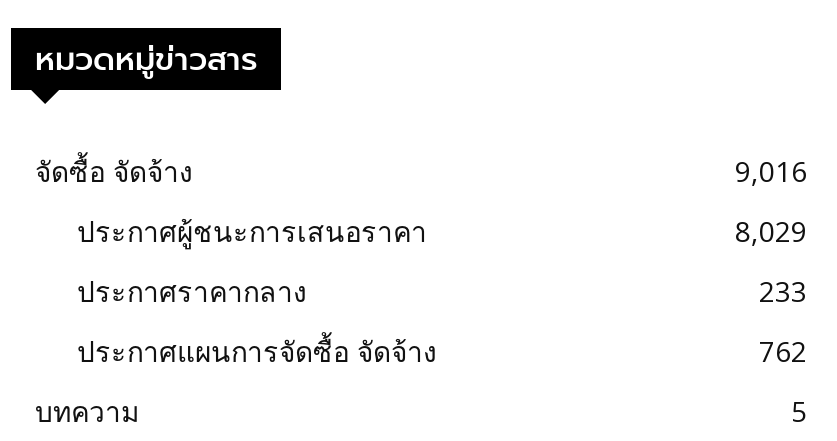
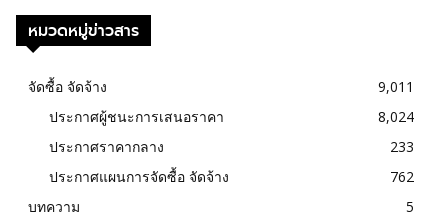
[735,153,807,191] 9,016 -> [378,77,414,96] 9,011
[735,213,807,251] 8,029 -> [378,107,414,126] 8,024

